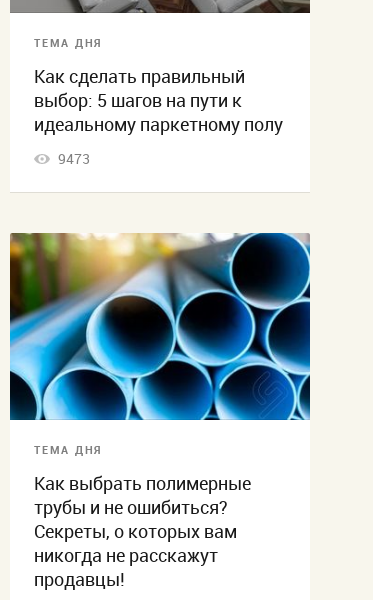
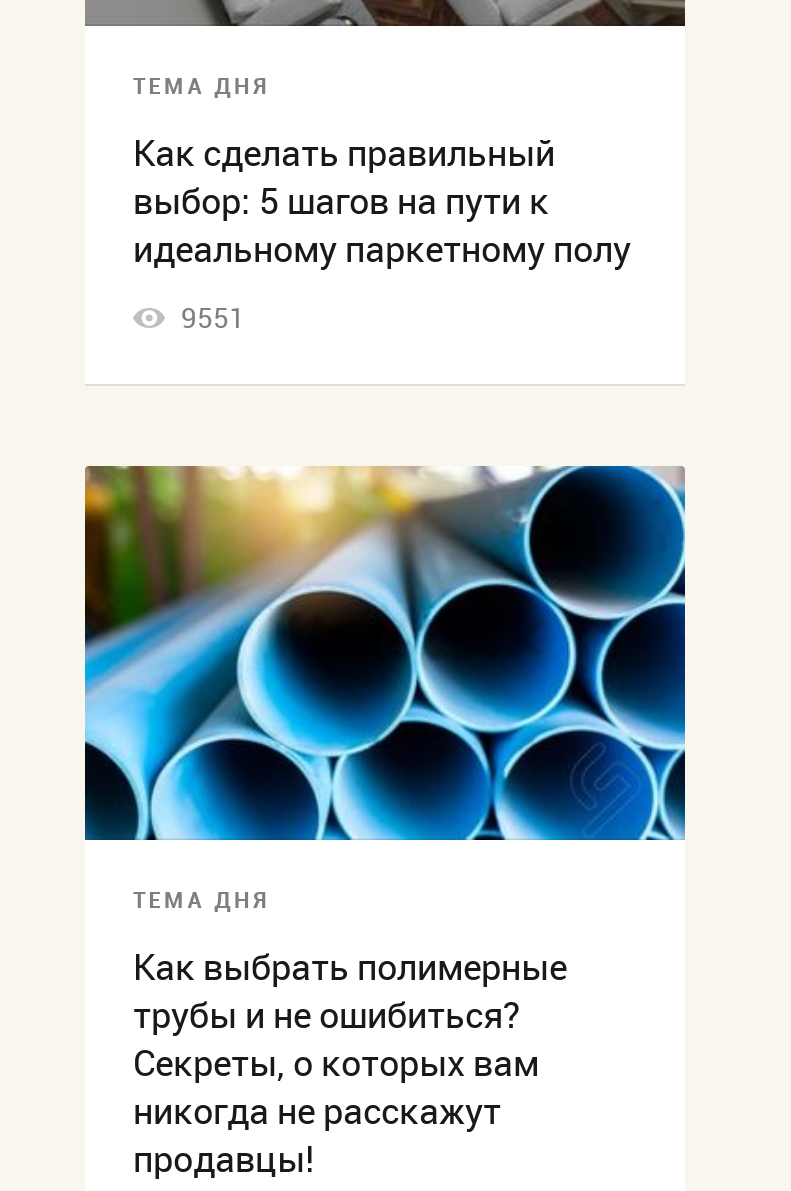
[58,151,90,167] 9473 -> [181,302,245,334] 9551

